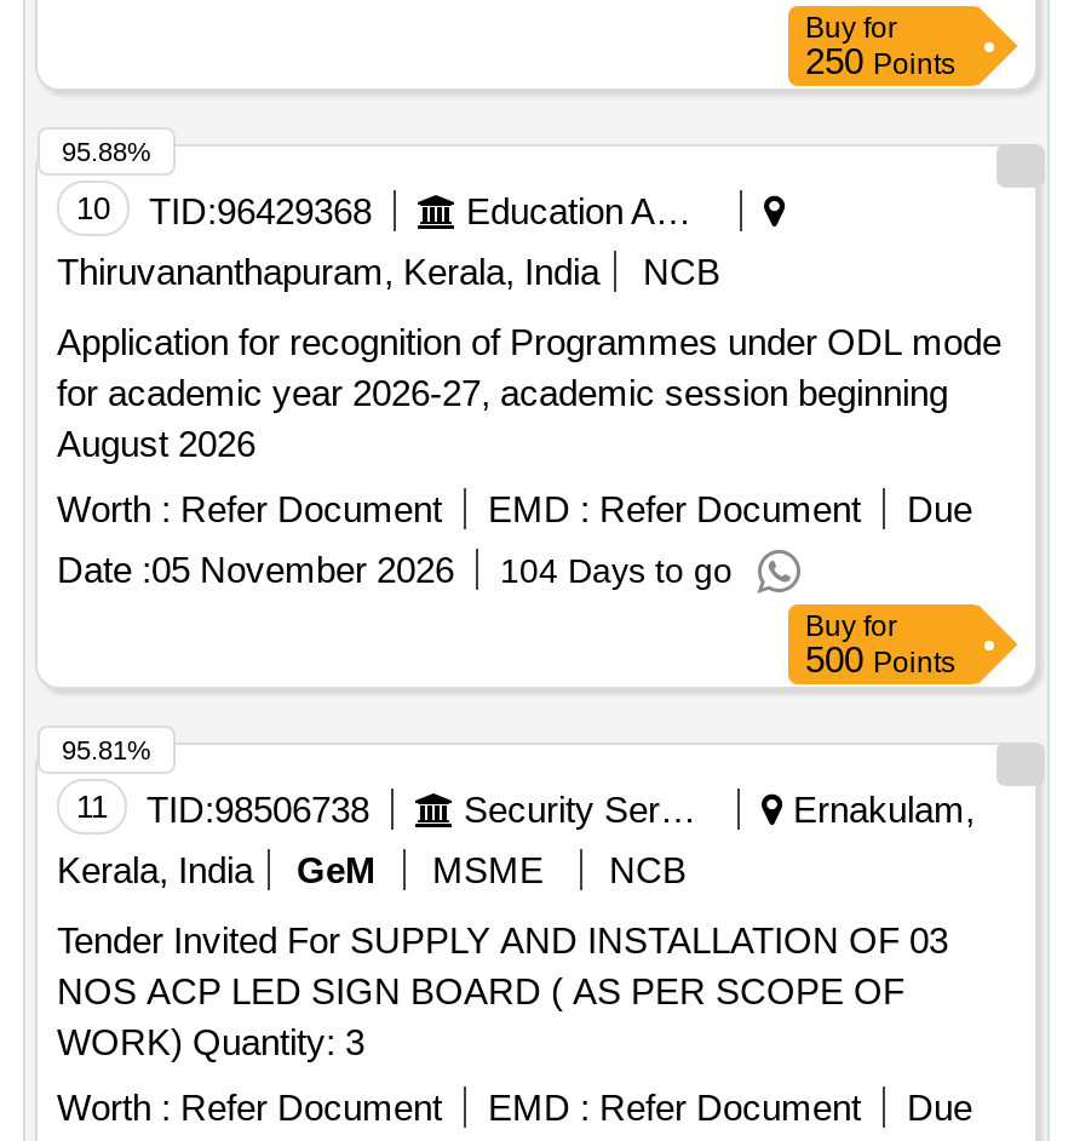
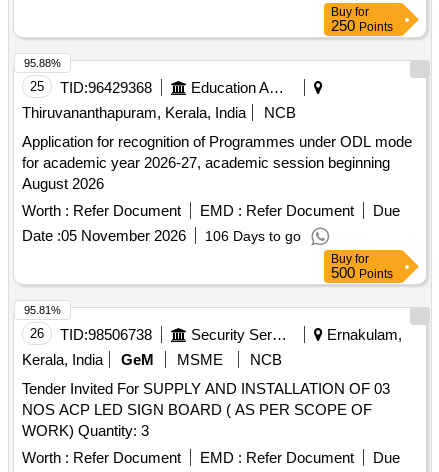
[76,191,372,232] 10 TID:96429368 -> [30,79,152,96] 25 TID:96429368
[57,549,733,590] Date : 05 November 2026 104 Days to go -> [22,227,301,244] Date : 05 November 2026 106 Days to go
[76,789,369,830] 11 TID:98506738 -> [30,326,152,343] 26 TID:98506738

